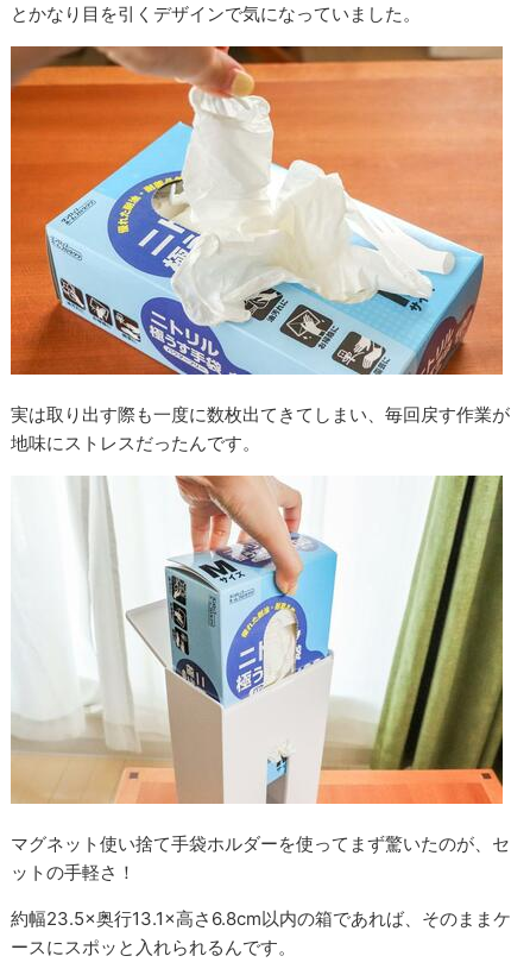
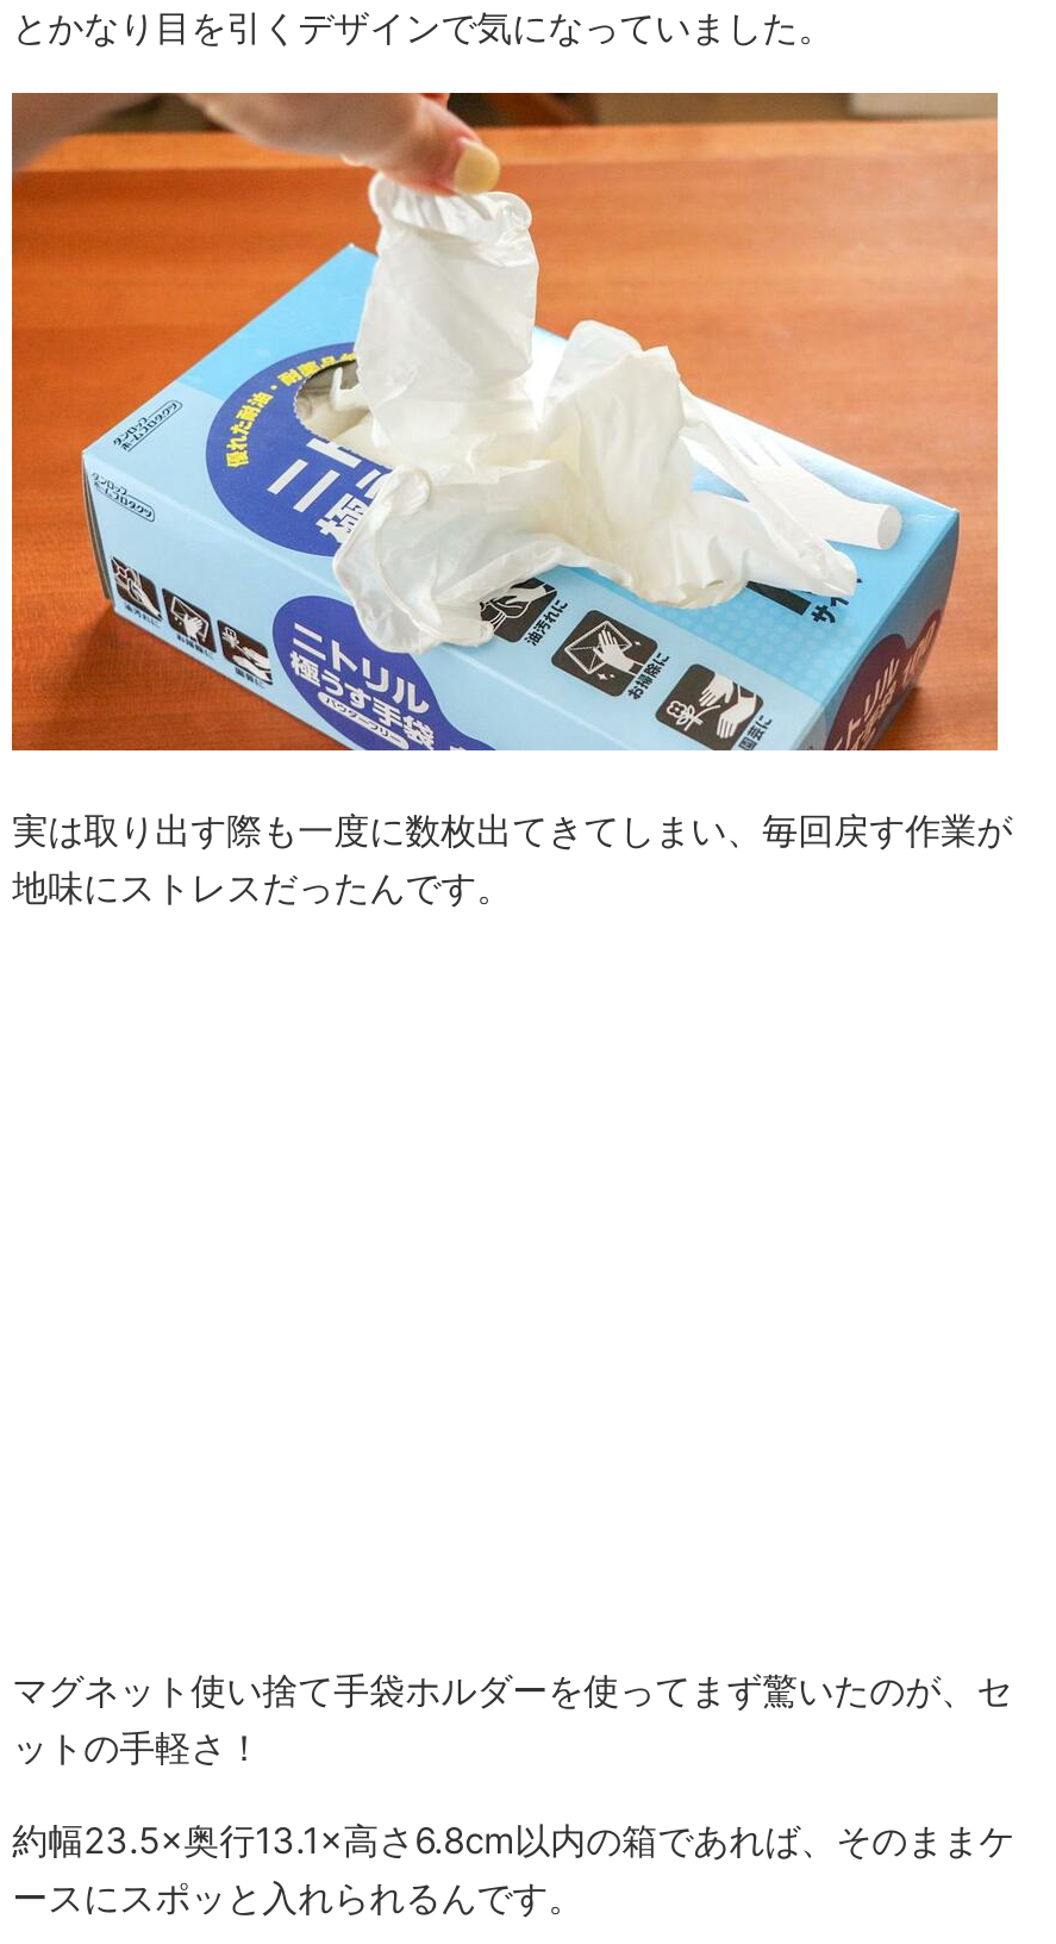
[10,474,504,805] [image] -> none

